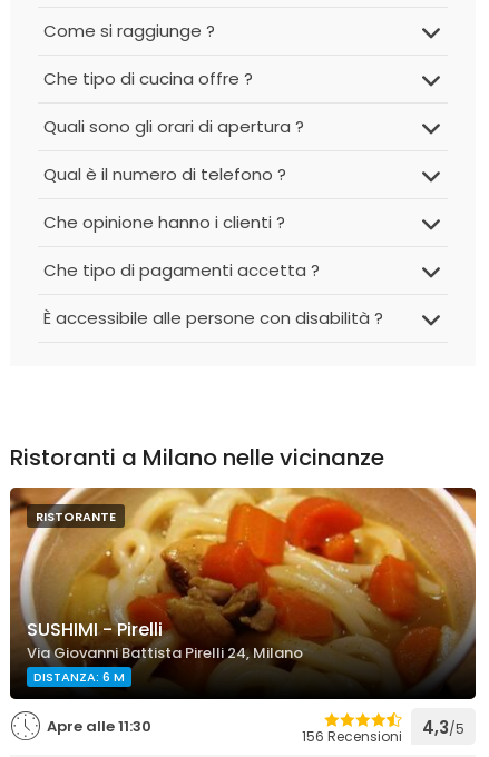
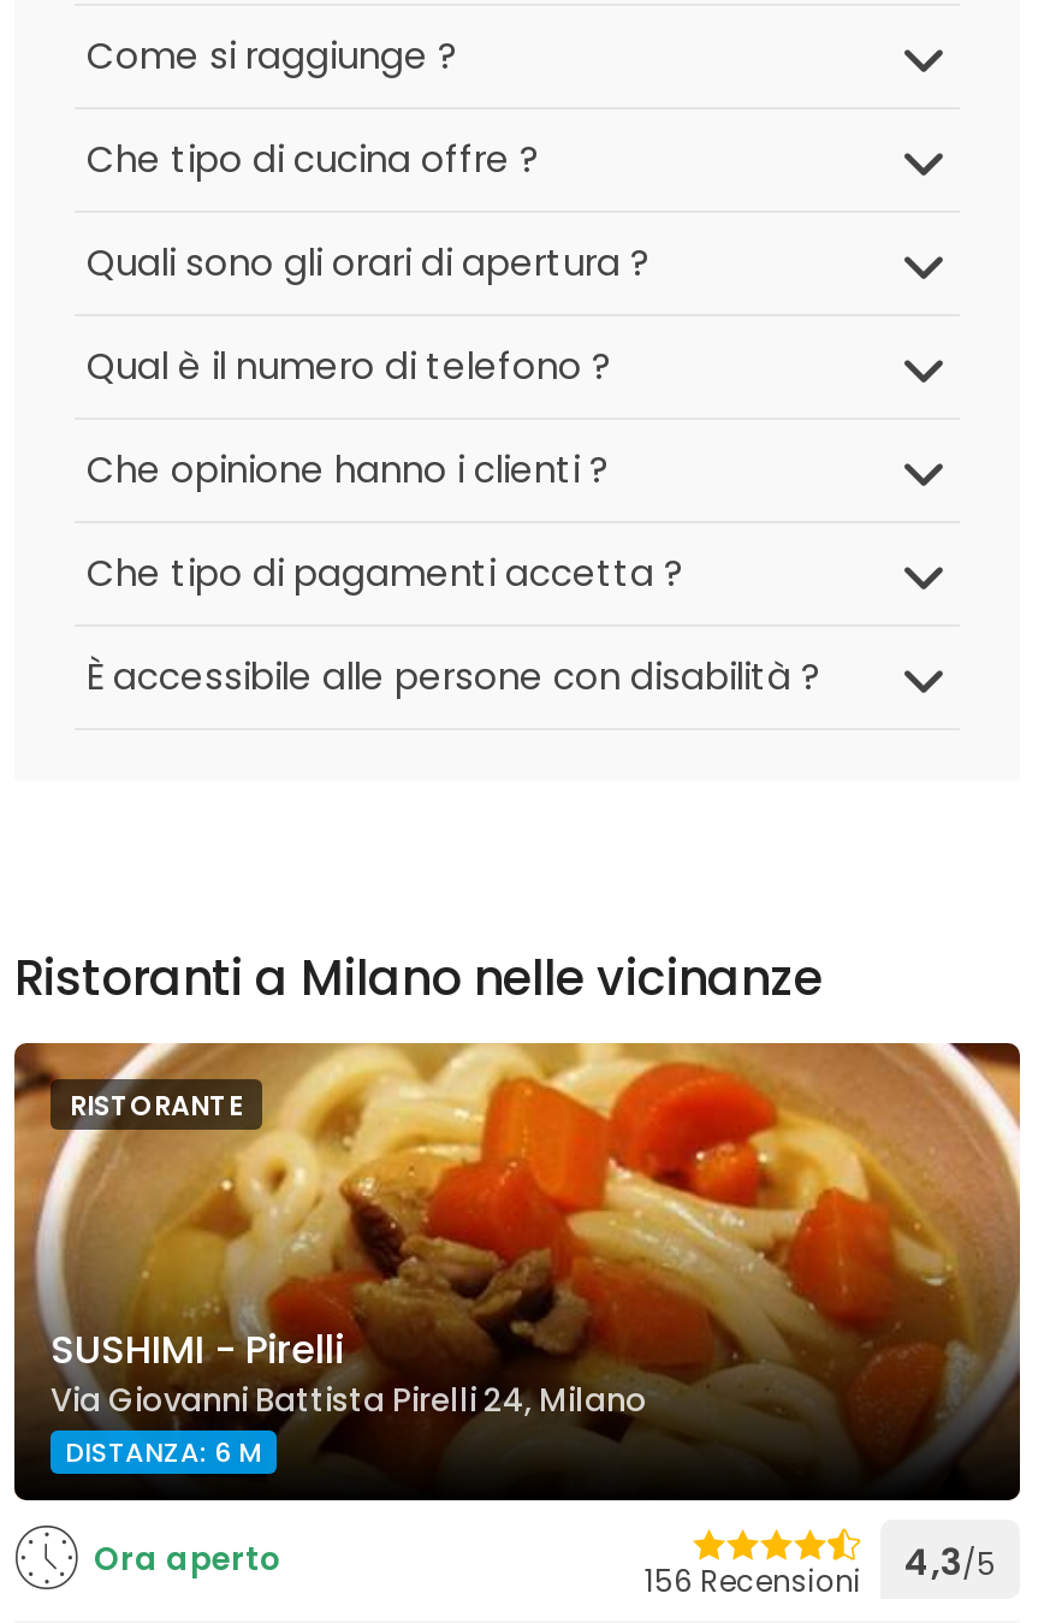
[47,716,151,737] Apre alle 11:30 -> [94,1536,281,1582] Ora aperto

